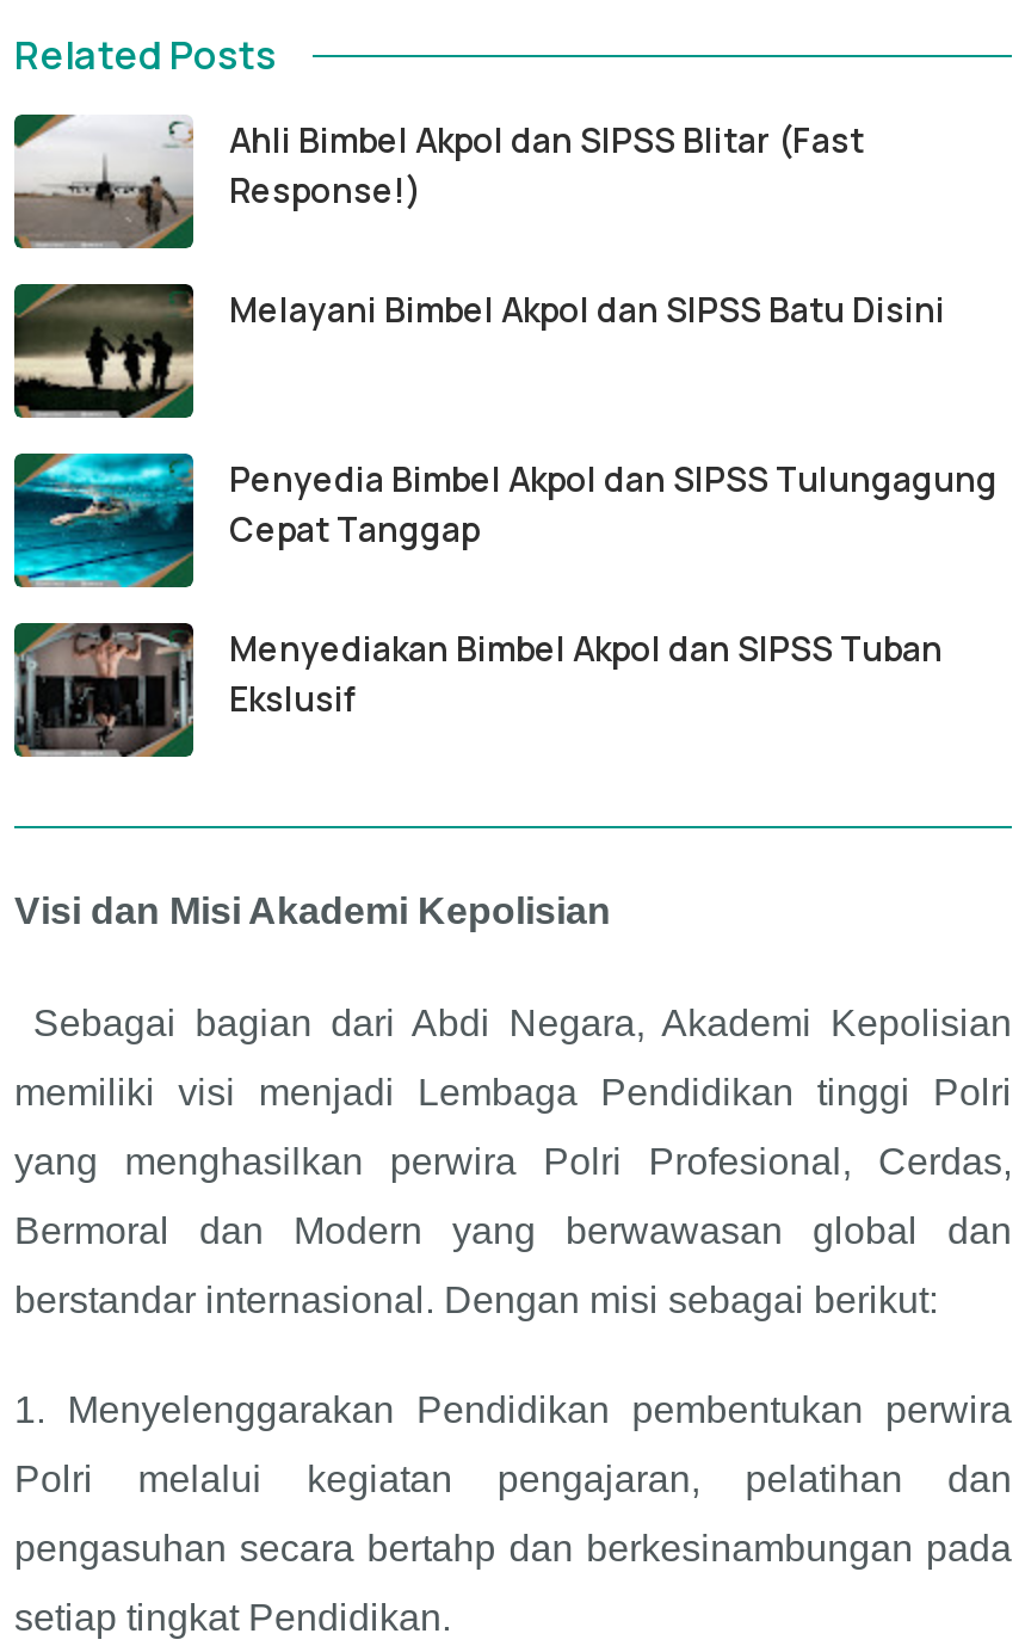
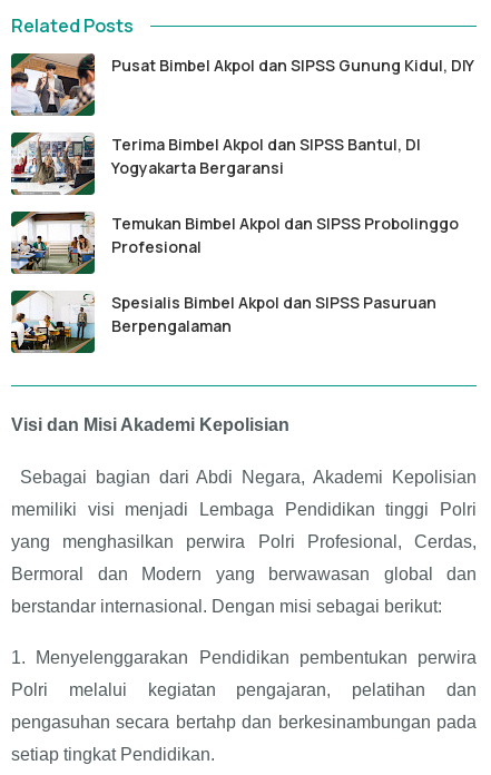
[12,117,864,248] [image] | Ahli Bimbel Akpol dan SIPSS Blitar (Fast | Response!) -> [10,52,474,116] [image] | Pusat Bimbel Akpol dan SIPSS Gunung Kidul, DIY
[12,282,945,420] [image] | Melayani Bimbel Akpol dan SIPSS Batu Disini -> [10,133,421,195] [image] | Terima Bimbel Akpol dan SIPSS Bantul, DI | Yogyakarta Bergaransi
[12,451,998,590] [image] | Penyedia Bimbel Akpol dan SIPSS Tulungagung | Cepat Tanggap -> [10,210,459,275] [image] | Temukan Bimbel Akpol dan SIPSS Probolinggo | Profesional
[14,621,943,759] [image] | Menyediakan Bimbel Akpol dan SIPSS Tuban | Ekslusif -> [10,291,436,354] [image] | Spesialis Bimbel Akpol dan SIPSS Pasuruan | Berpengalaman

